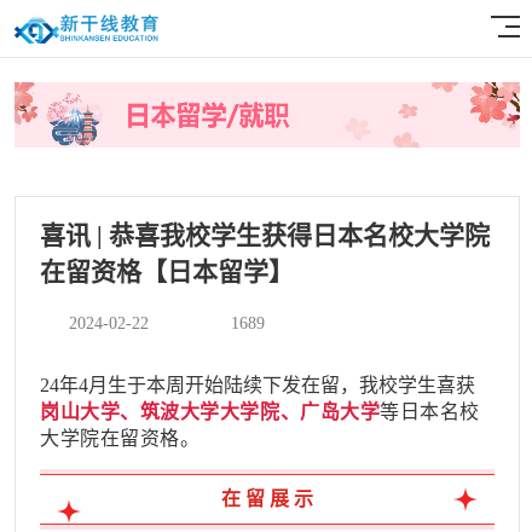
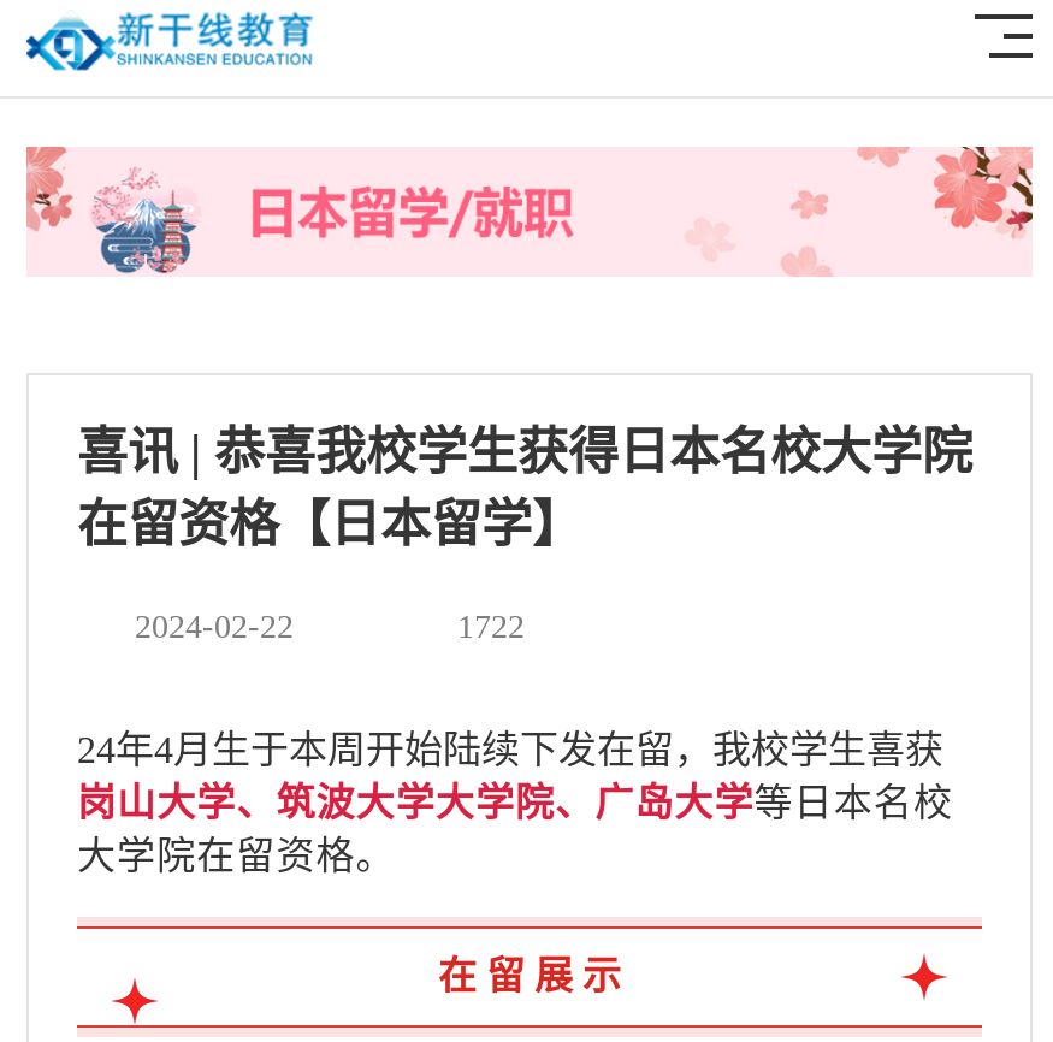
[231,314,265,332] 1689 -> [457,608,525,644] 1722

